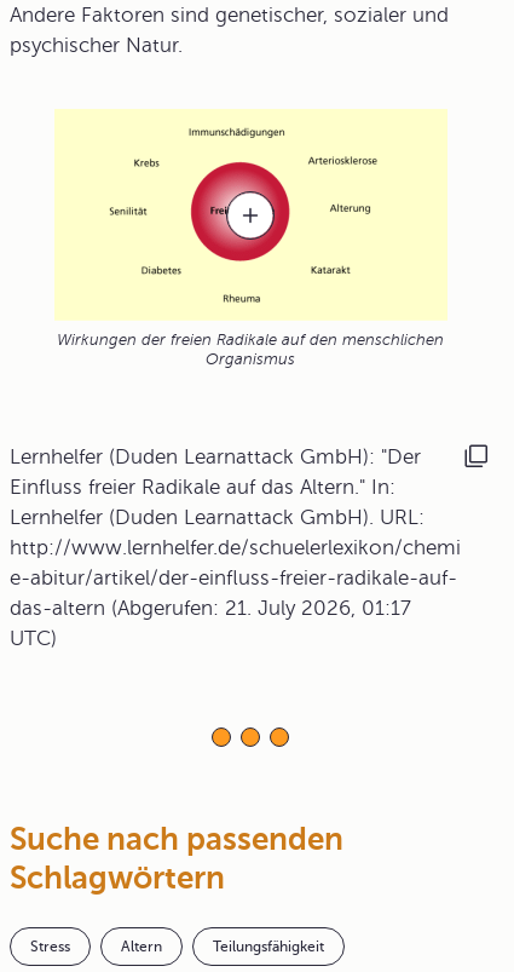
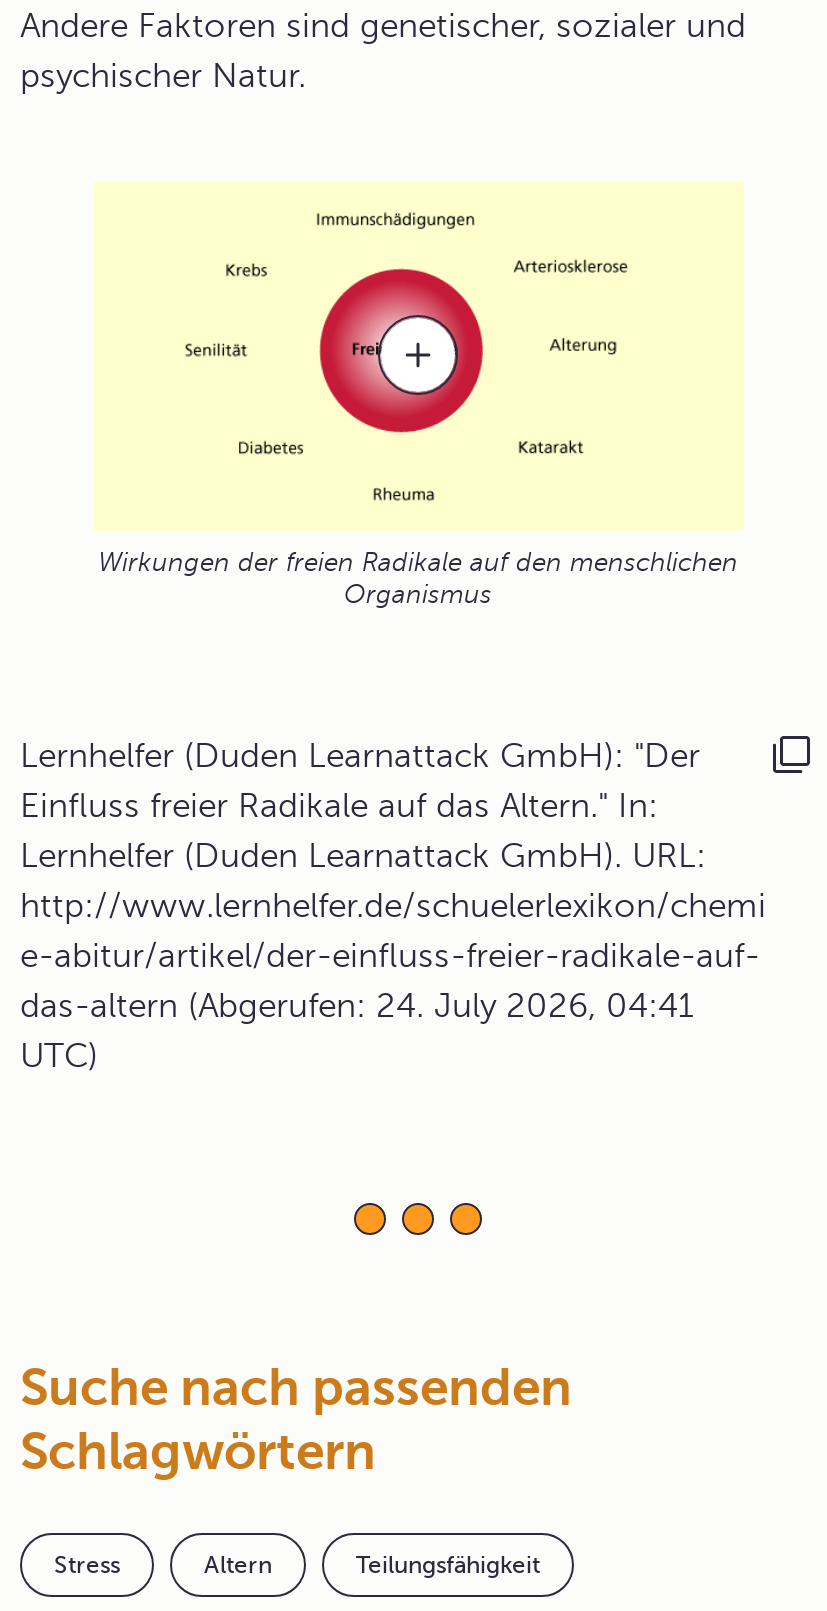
[10,597,411,620] das-altern (Abgerufen: 21. July 2026, 01:17 -> [20,986,694,1024] das-altern (Abgerufen: 24. July 2026, 04:41

